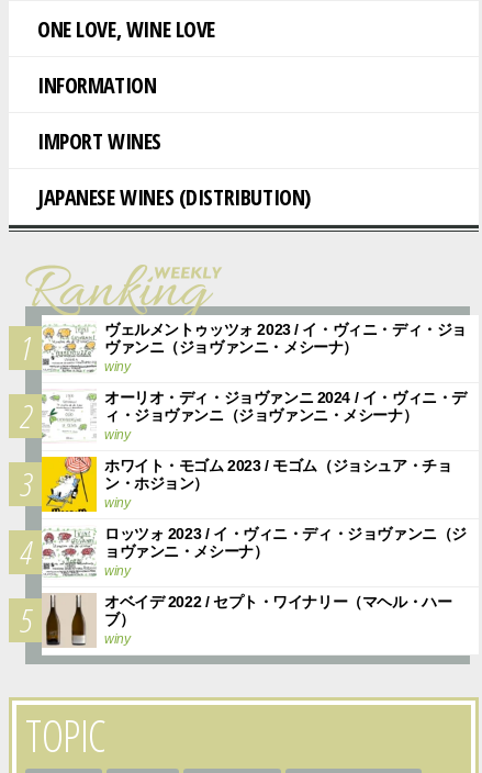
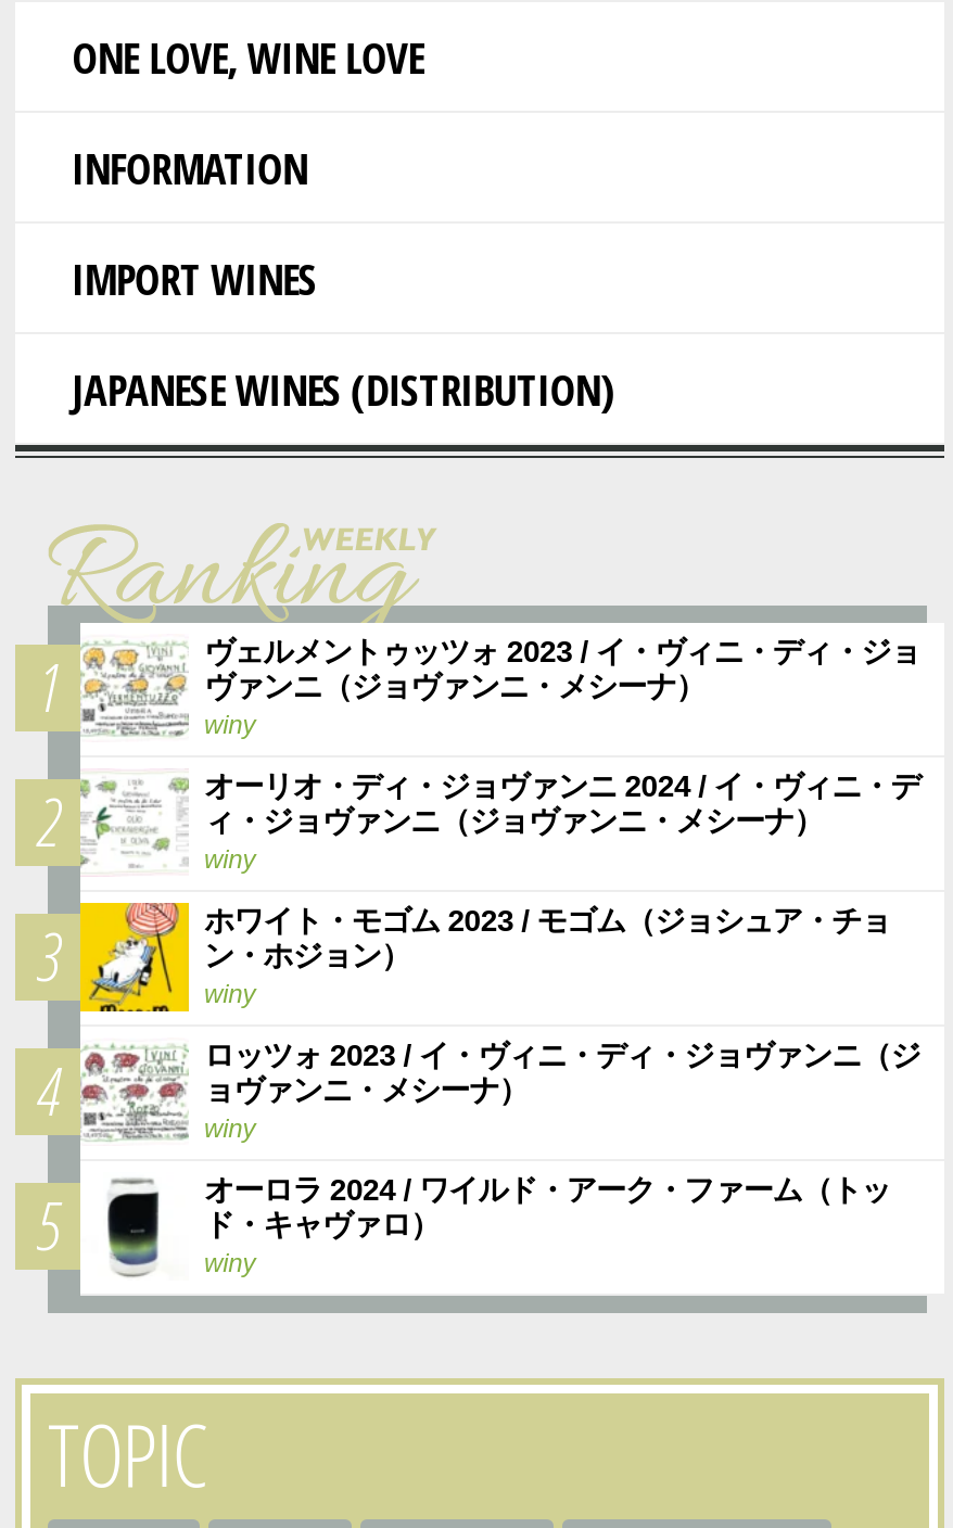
[43,593,451,648] [image] | オベイデ 2022 / セプト・ワイナリー（マヘル・ハー | ブ） -> [80,1172,890,1278] [image] | オーロラ 2024 / ワイルド・アーク・ファーム（トッ | ド・キャヴァロ）

